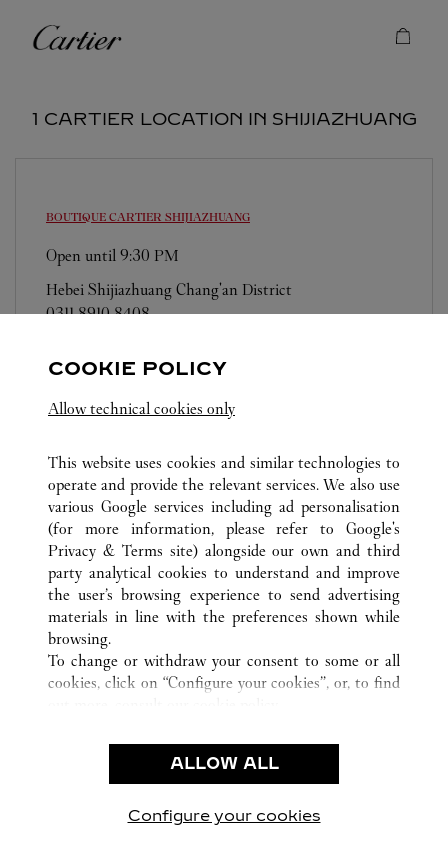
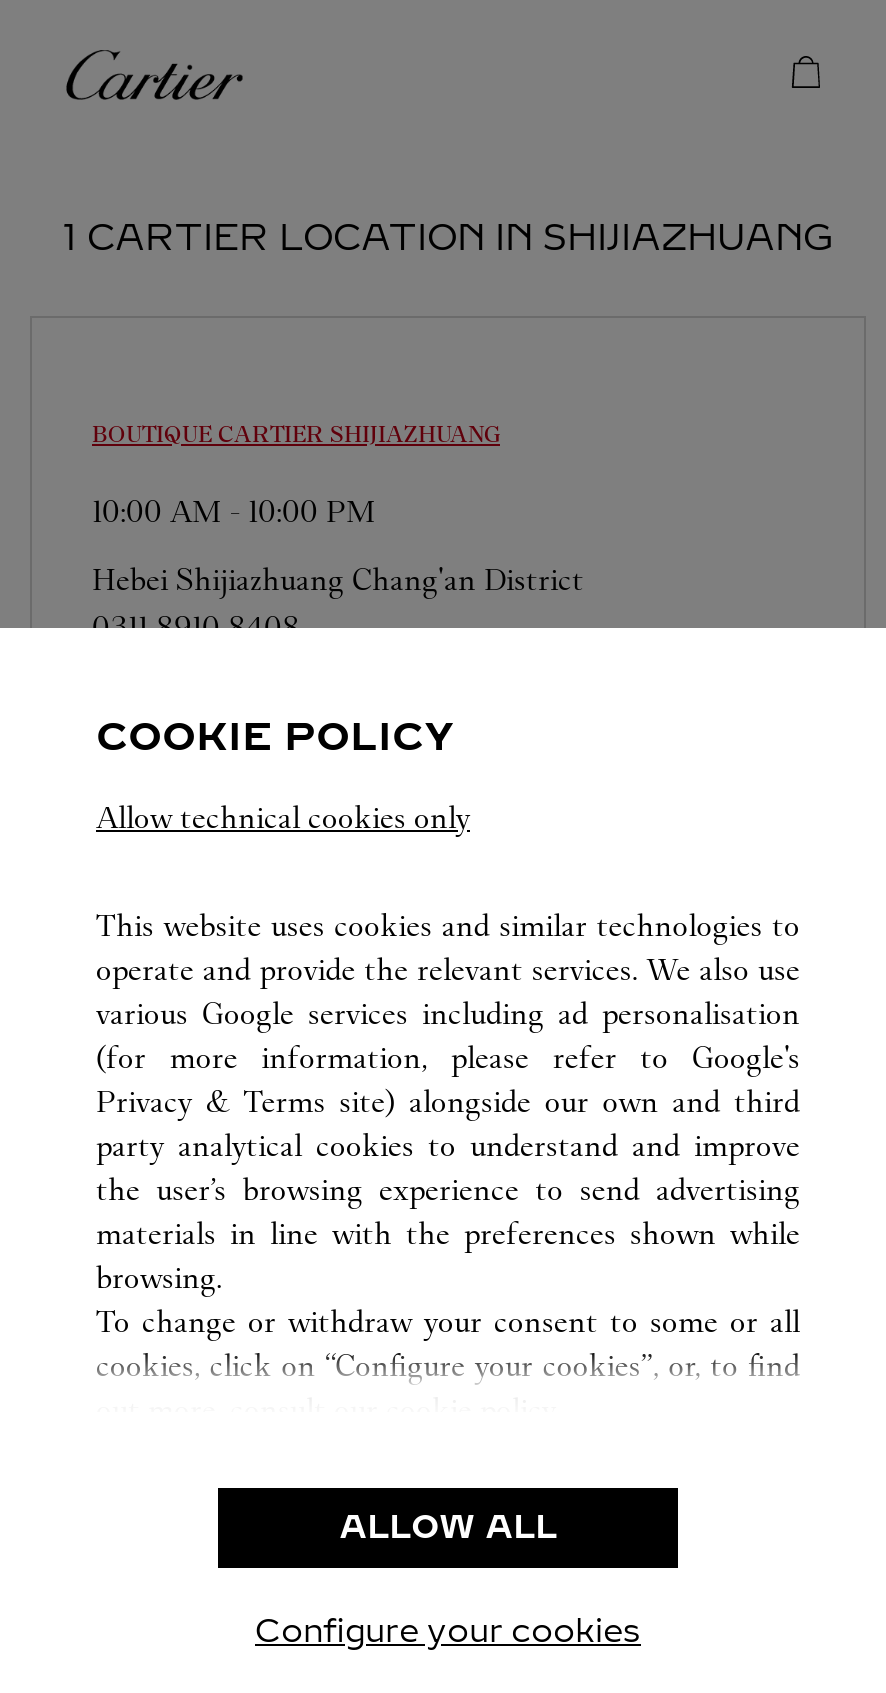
[46,246,179,265] Open until 9:30 PM -> [92,492,376,530] 10:00 AM - 10:00 PM

